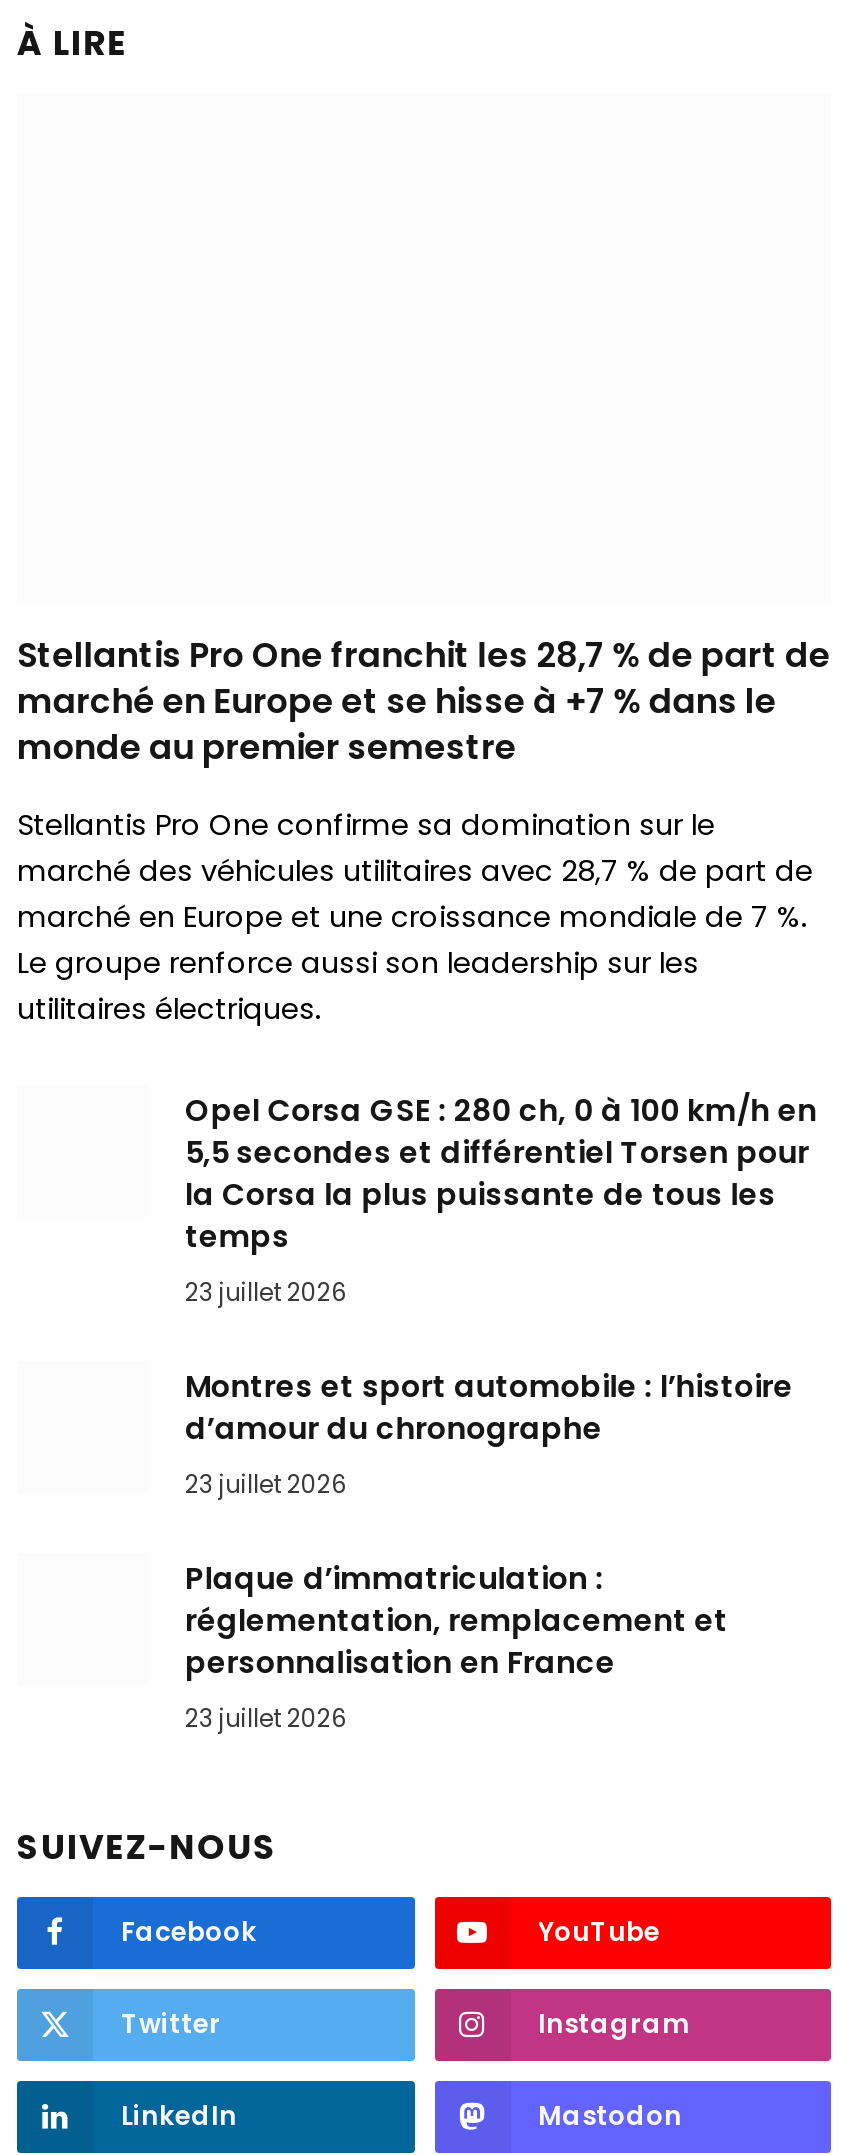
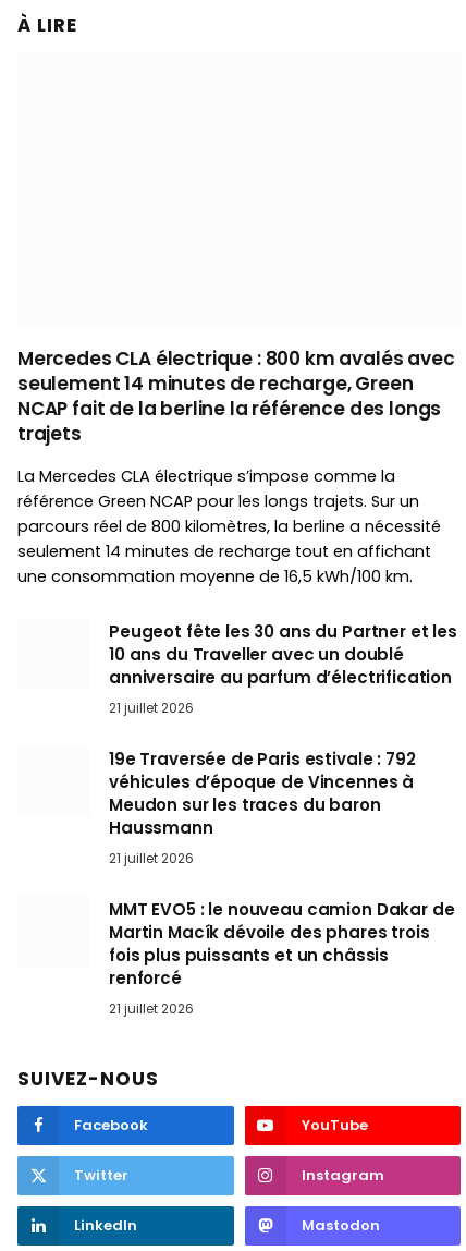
[17,632,830,772] Stellantis Pro One franchit les 28,7 % de part de | marché en Europe et se hisse à +7 % dans le | monde au premier semestre -> [17,346,455,447] Mercedes CLA électrique : 800 km avalés avec | seulement 14 minutes de recharge, Green | NCAP fait de la berline la référence des longs | trajets
[17,806,813,1030] Stellantis Pro One confirme sa domination sur le | marché des véhicules utilitaires avec 28,7 % de part de | marché en Europe et une croissance mondiale de 7 %. | Le groupe renforce aussi son leadership sur les | utilitaires électriques. -> [17,466,441,588] La Mercedes CLA électrique s’impose comme la | référence Green NCAP pour les longs trajets. Sur un | parcours réel de 800 kilomètres, la berline a nécessité | seulement 14 minutes de recharge tout en affichant | une consommation moyenne de 16,5 kWh/100 km.
[185,1090,817,1310] Opel Corsa GSE : 280 ch, 0 à 100 km/h en | 5,5 secondes et différentiel Torsen pour | la Corsa la plus puissante de tous les | temps | 23 juillet 2026 -> [109,620,457,717] Peugeot fête les 30 ans du Partner et les | 10 ans du Traveller avec un doublé | anniversaire au parfum d’électrification | 21 juillet 2026
[185,1366,793,1502] Montres et sport automobile : l’histoire | d’amour du chronographe | 23 juillet 2026 -> [109,748,415,868] 19e Traversée de Paris estivale : 792 | véhicules d’époque de Vincennes à | Meudon sur les traces du baron | Haussmann | 21 juillet 2026
[185,1558,728,1736] Plaque d’immatriculation : | réglementation, remplacement et | personnalisation en France | 23 juillet 2026 -> [109,898,455,1018] MMT EVO5 : le nouveau camion Dakar de | Martin Macík dévoile des phares trois | fois plus puissants et un châssis | renforcé | 21 juillet 2026

